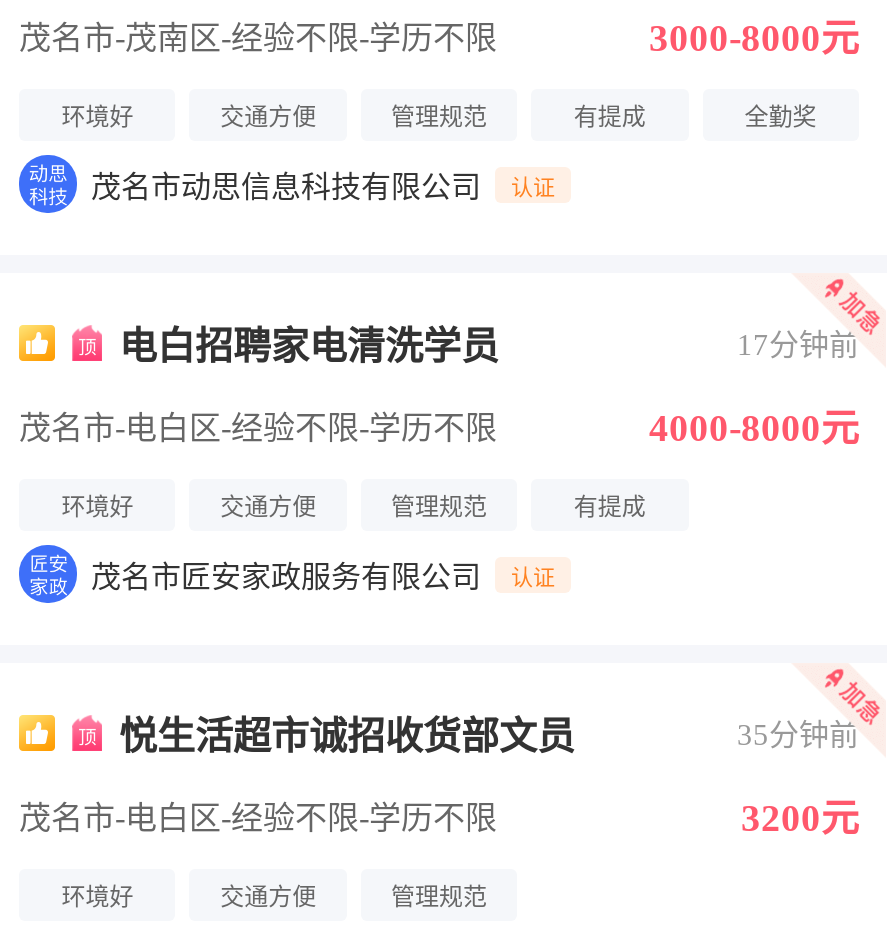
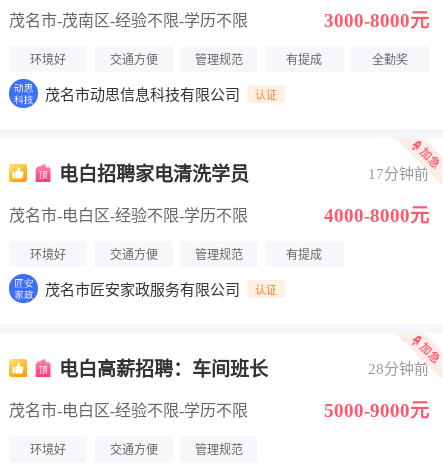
[119,715,859,757] 悦生活超市诚招收货部文员 | 35分钟前 -> [59,359,429,380] 电白高薪招聘：车间班长 | 28分钟前
[741,797,859,839] 3200元 -> [324,400,429,421] 5000-9000元

